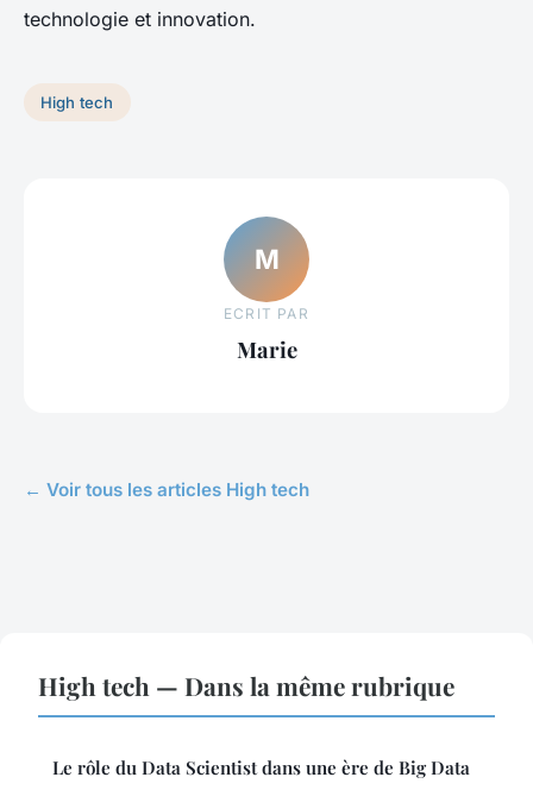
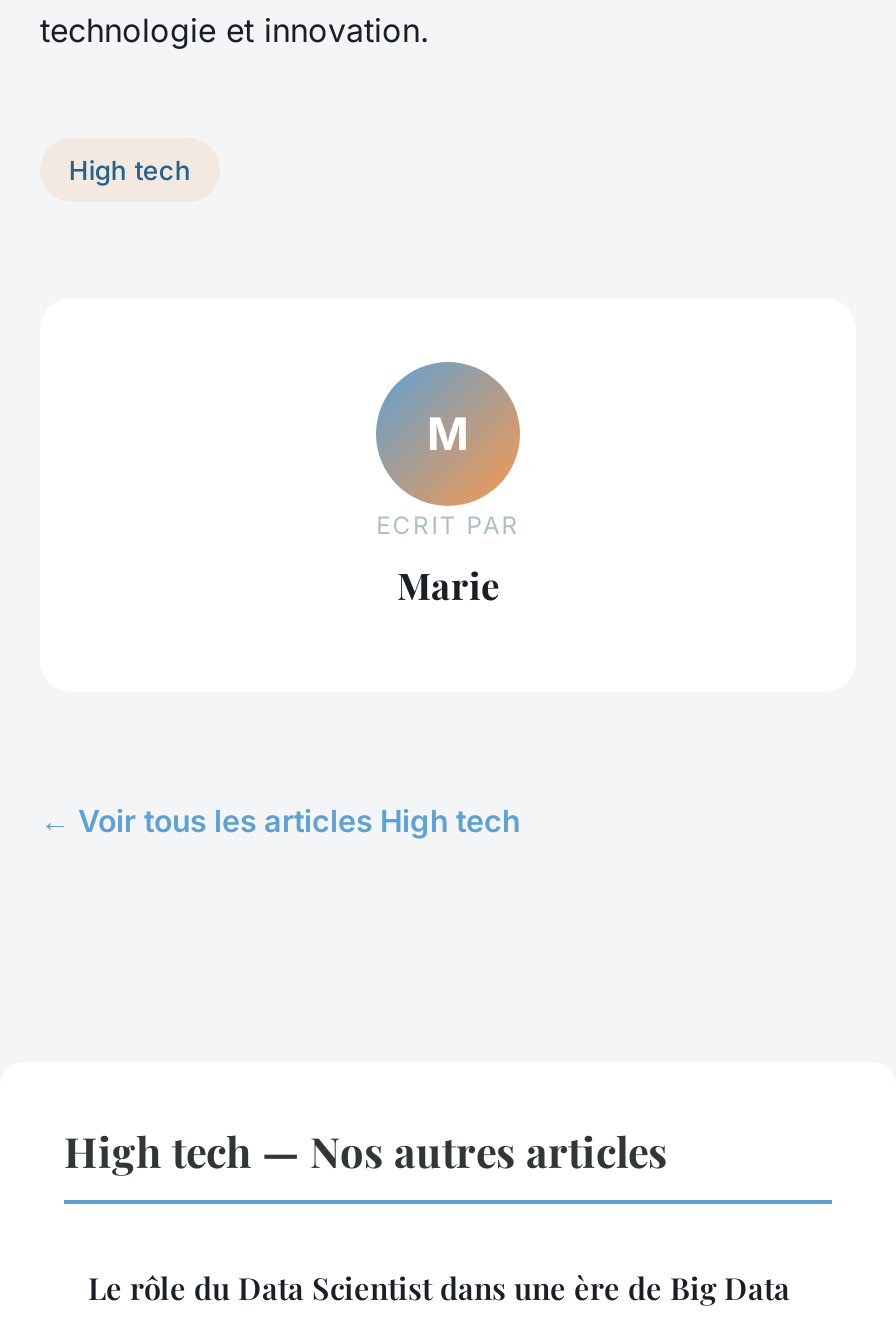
[38,669,454,702] High tech — Dans la même rubrique -> [64,1123,668,1179] High tech — Nos autres articles

